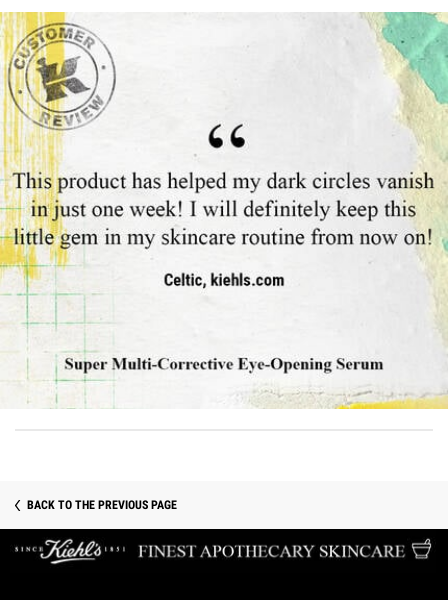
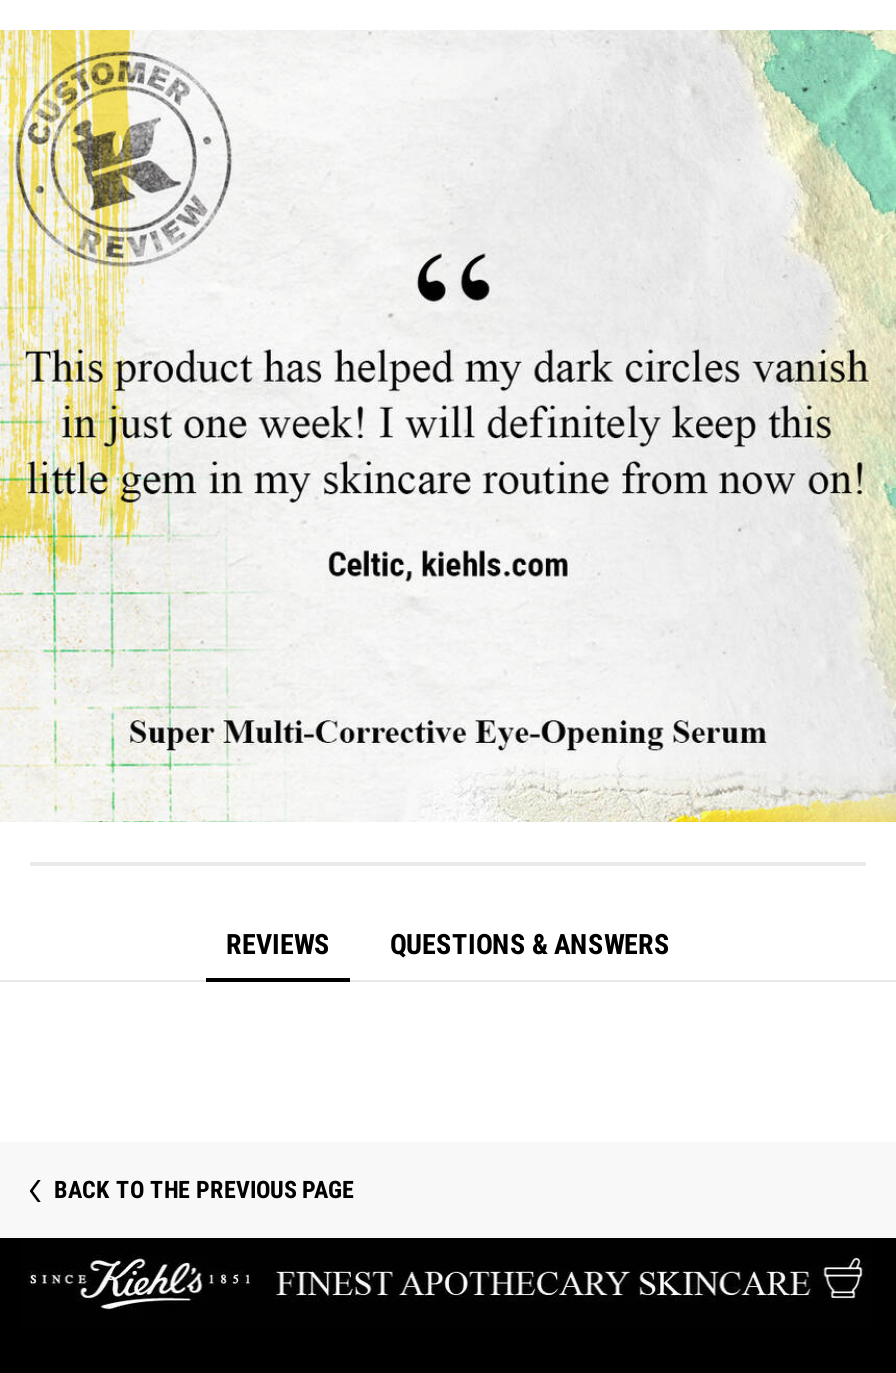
none -> [226,928,670,960] REVIEWS | QUESTIONS & ANSWERS

